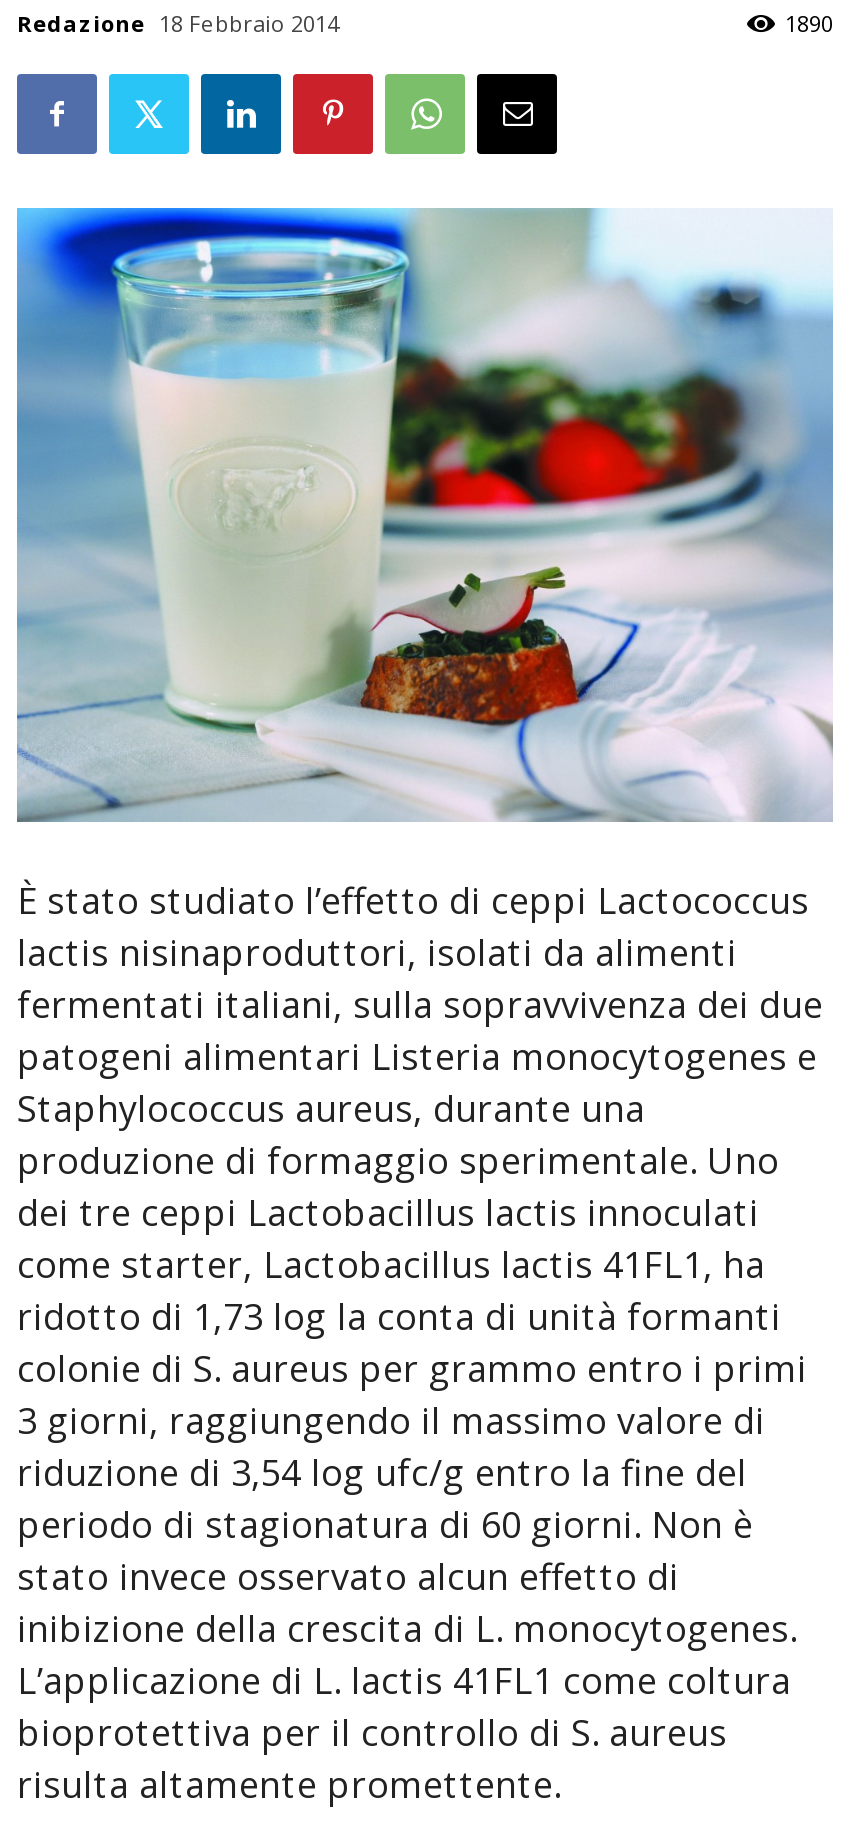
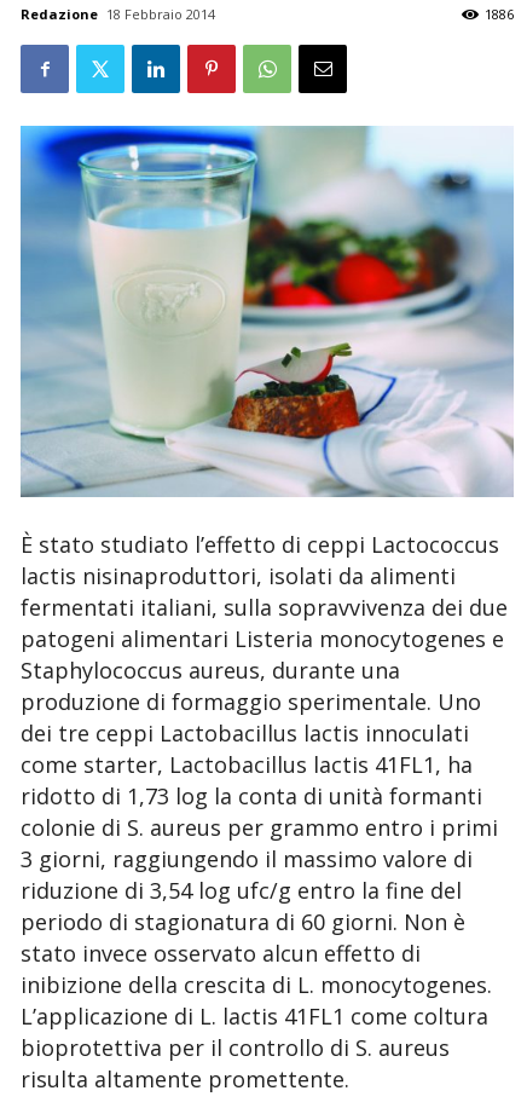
[785,8,833,38] 1890 -> [485,5,514,23] 1886

